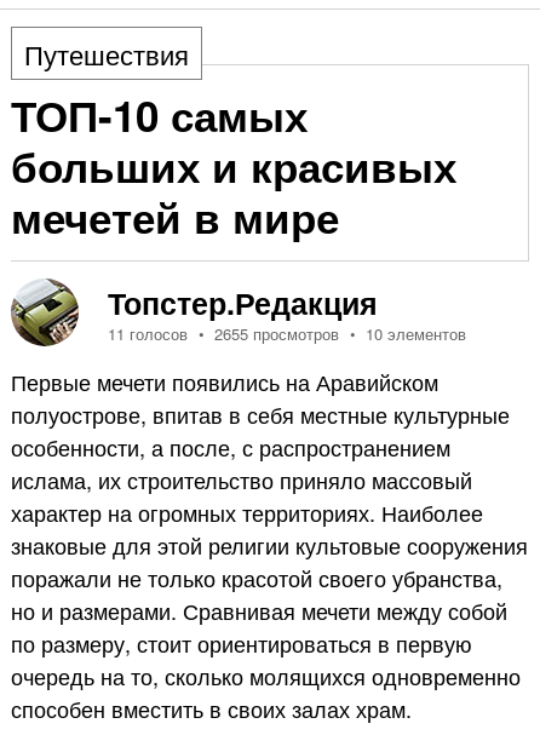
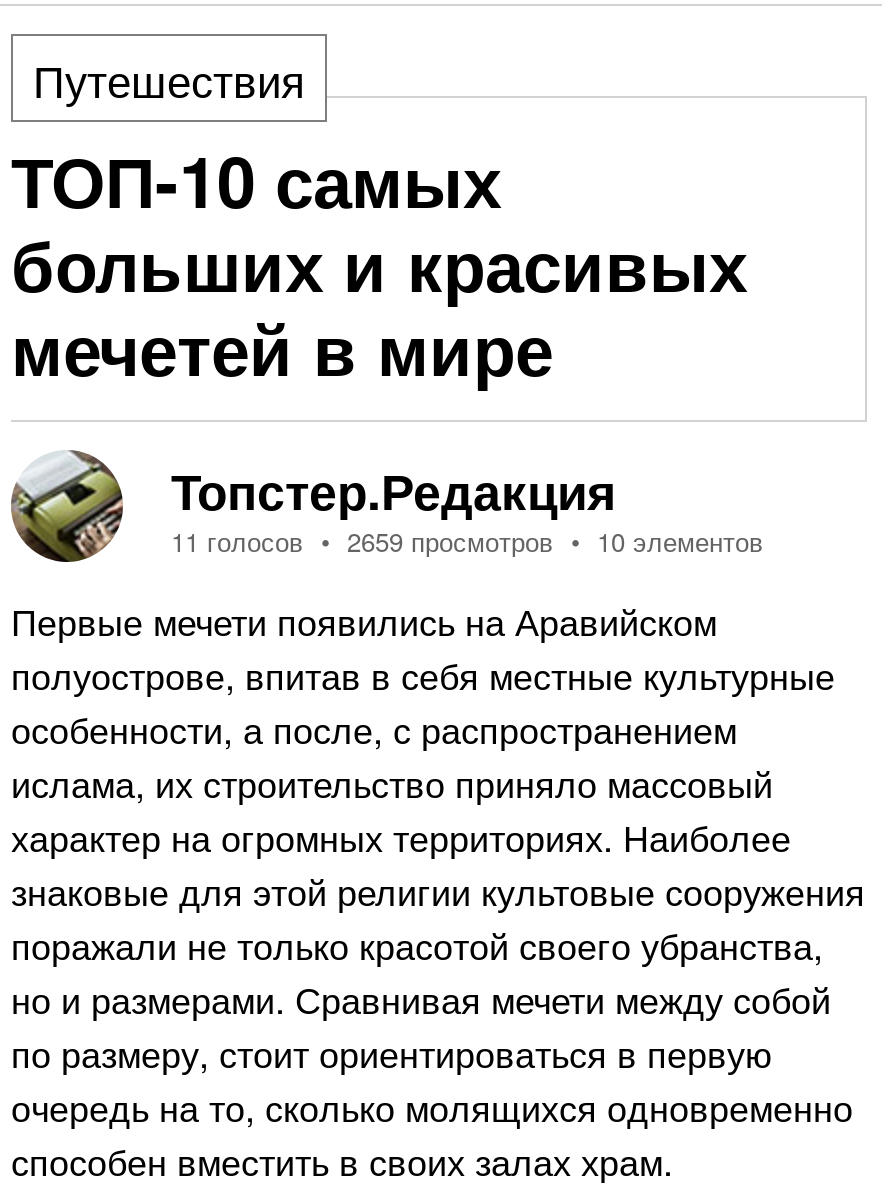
[108,322,466,345] 11 голосов 2655 просмотров 10 элементов -> [171,522,763,560] 11 голосов 2659 просмотров 10 элементов

